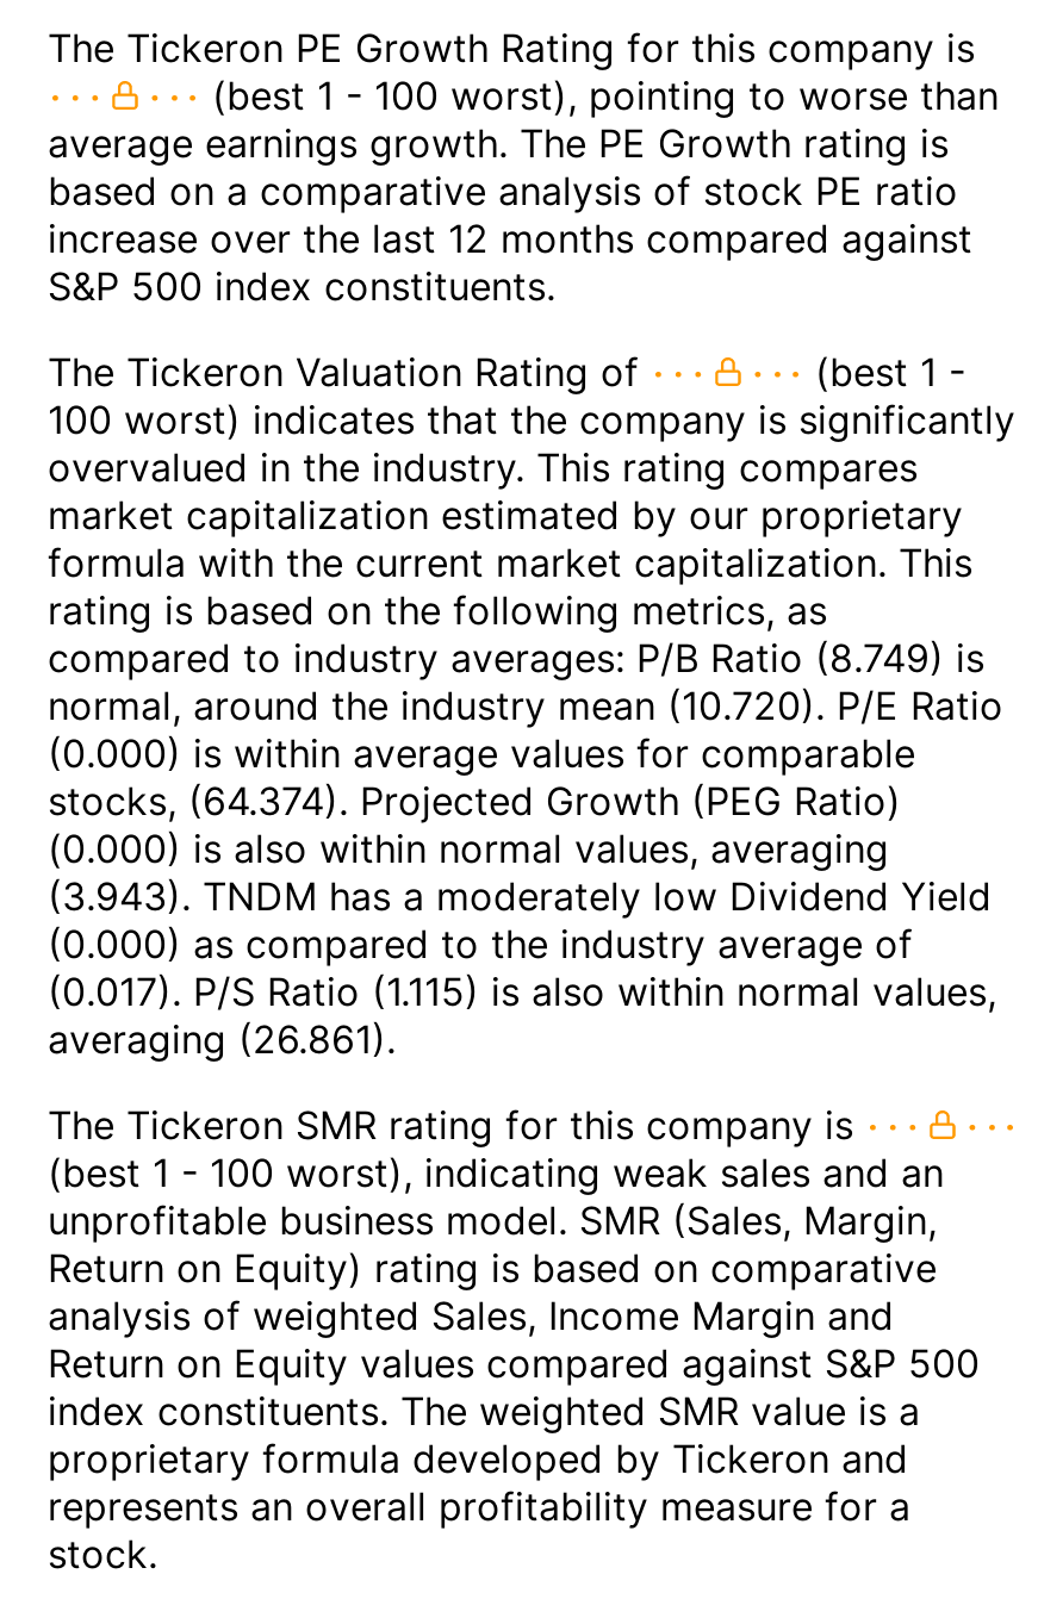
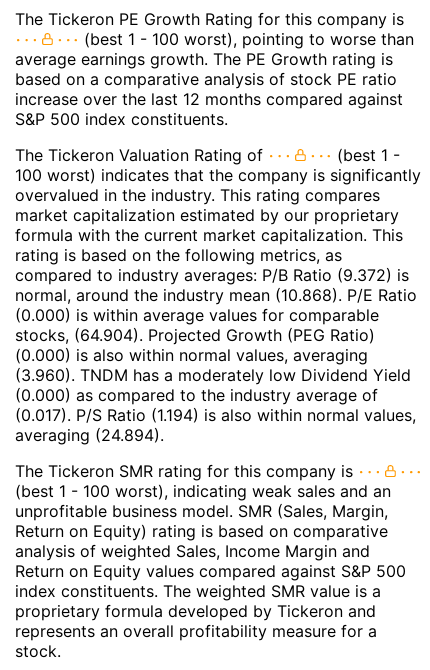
[48,634,984,681] compared to industry averages: P/B Ratio (8.749) is -> [15,265,409,285] compared to industry averages: P/B Ratio (9.372) is
[48,681,1003,729] normal, around the industry mean (10.720). P/E Ratio -> [15,285,417,305] normal, around the industry mean (10.868). P/E Ratio
[48,777,901,824] stocks, (64.374). Projected Growth (PEG Ratio) -> [15,325,375,345] stocks, (64.904). Projected Growth (PEG Ratio)
[48,872,992,920] (3.943). TNDM has a moderately low Dividend Yield -> [15,365,411,385] (3.960). TNDM has a moderately low Dividend Yield
[48,967,996,1015] (0.017). P/S Ratio (1.115) is also within normal values, -> [15,405,416,425] (0.017). P/S Ratio (1.194) is also within normal values,
[48,1015,396,1063] averaging (26.861). -> [15,425,164,445] averaging (24.894).

